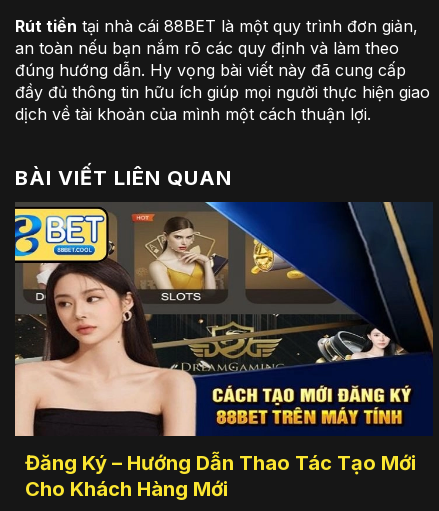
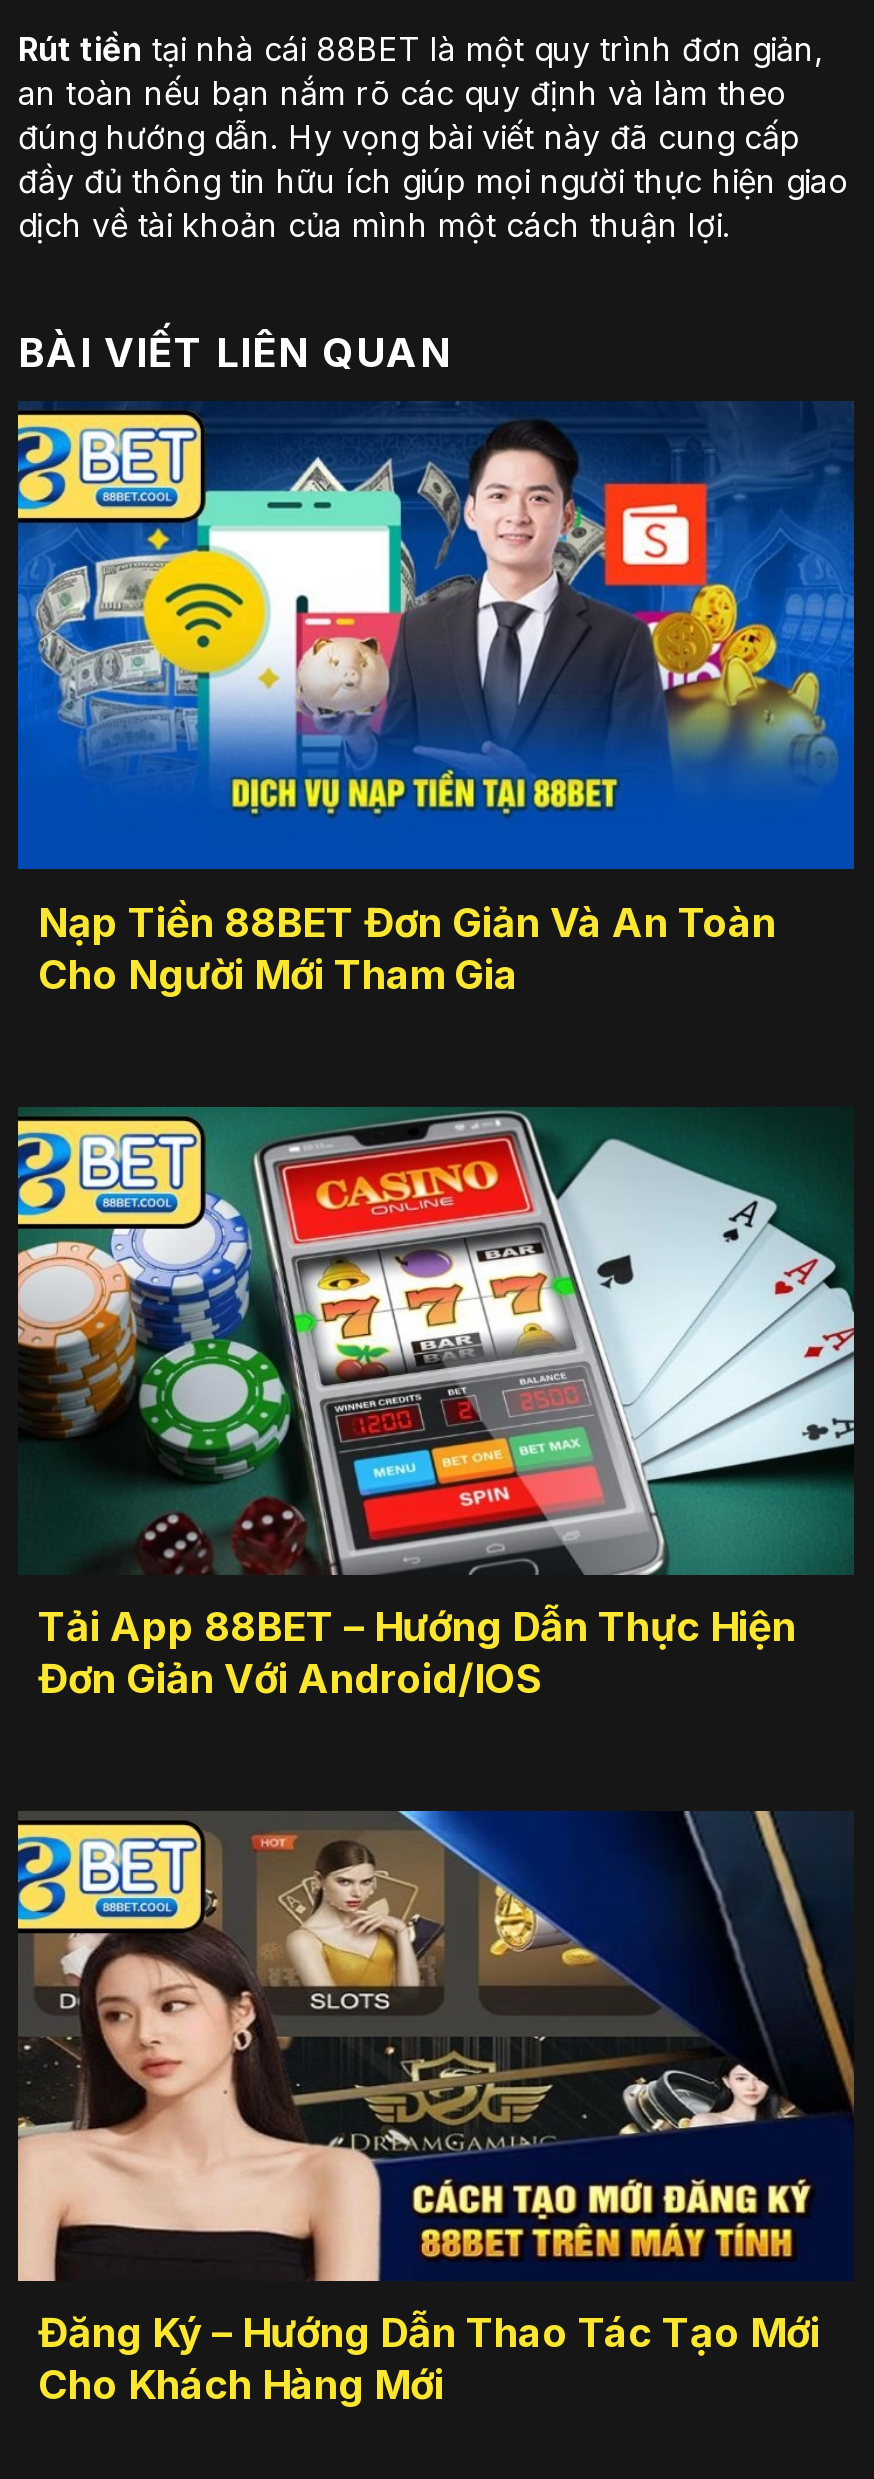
none -> [16,401,856,999] [image] | Nạp Tiền 88BET Đơn Giản Và An Toàn | Cho Người Mới Tham Gia
none -> [16,1107,856,1704] [image] | Tải App 88BET – Hướng Dẫn Thực Hiện | Đơn Giản Với Android/IOS

